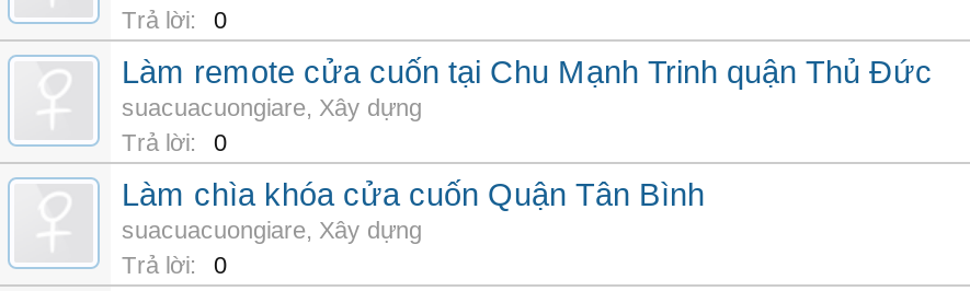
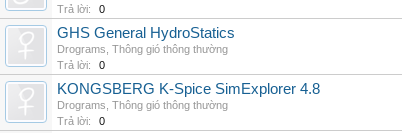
[122,55,933,120] Làm remote cửa cuốn tại Chu Mạnh Trinh quận Thủ Đức | suacuacuongiare, Xây dựng -> [57,25,235,55] GHS General HydroStatics | Drograms, Thông gió thông thường
[122,177,705,243] Làm chìa khóa cửa cuốn Quận Tân Bình | suacuacuongiare, Xây dựng -> [57,81,320,111] KONGSBERG K-Spice SimExplorer 4.8 | Drograms, Thông gió thông thường

